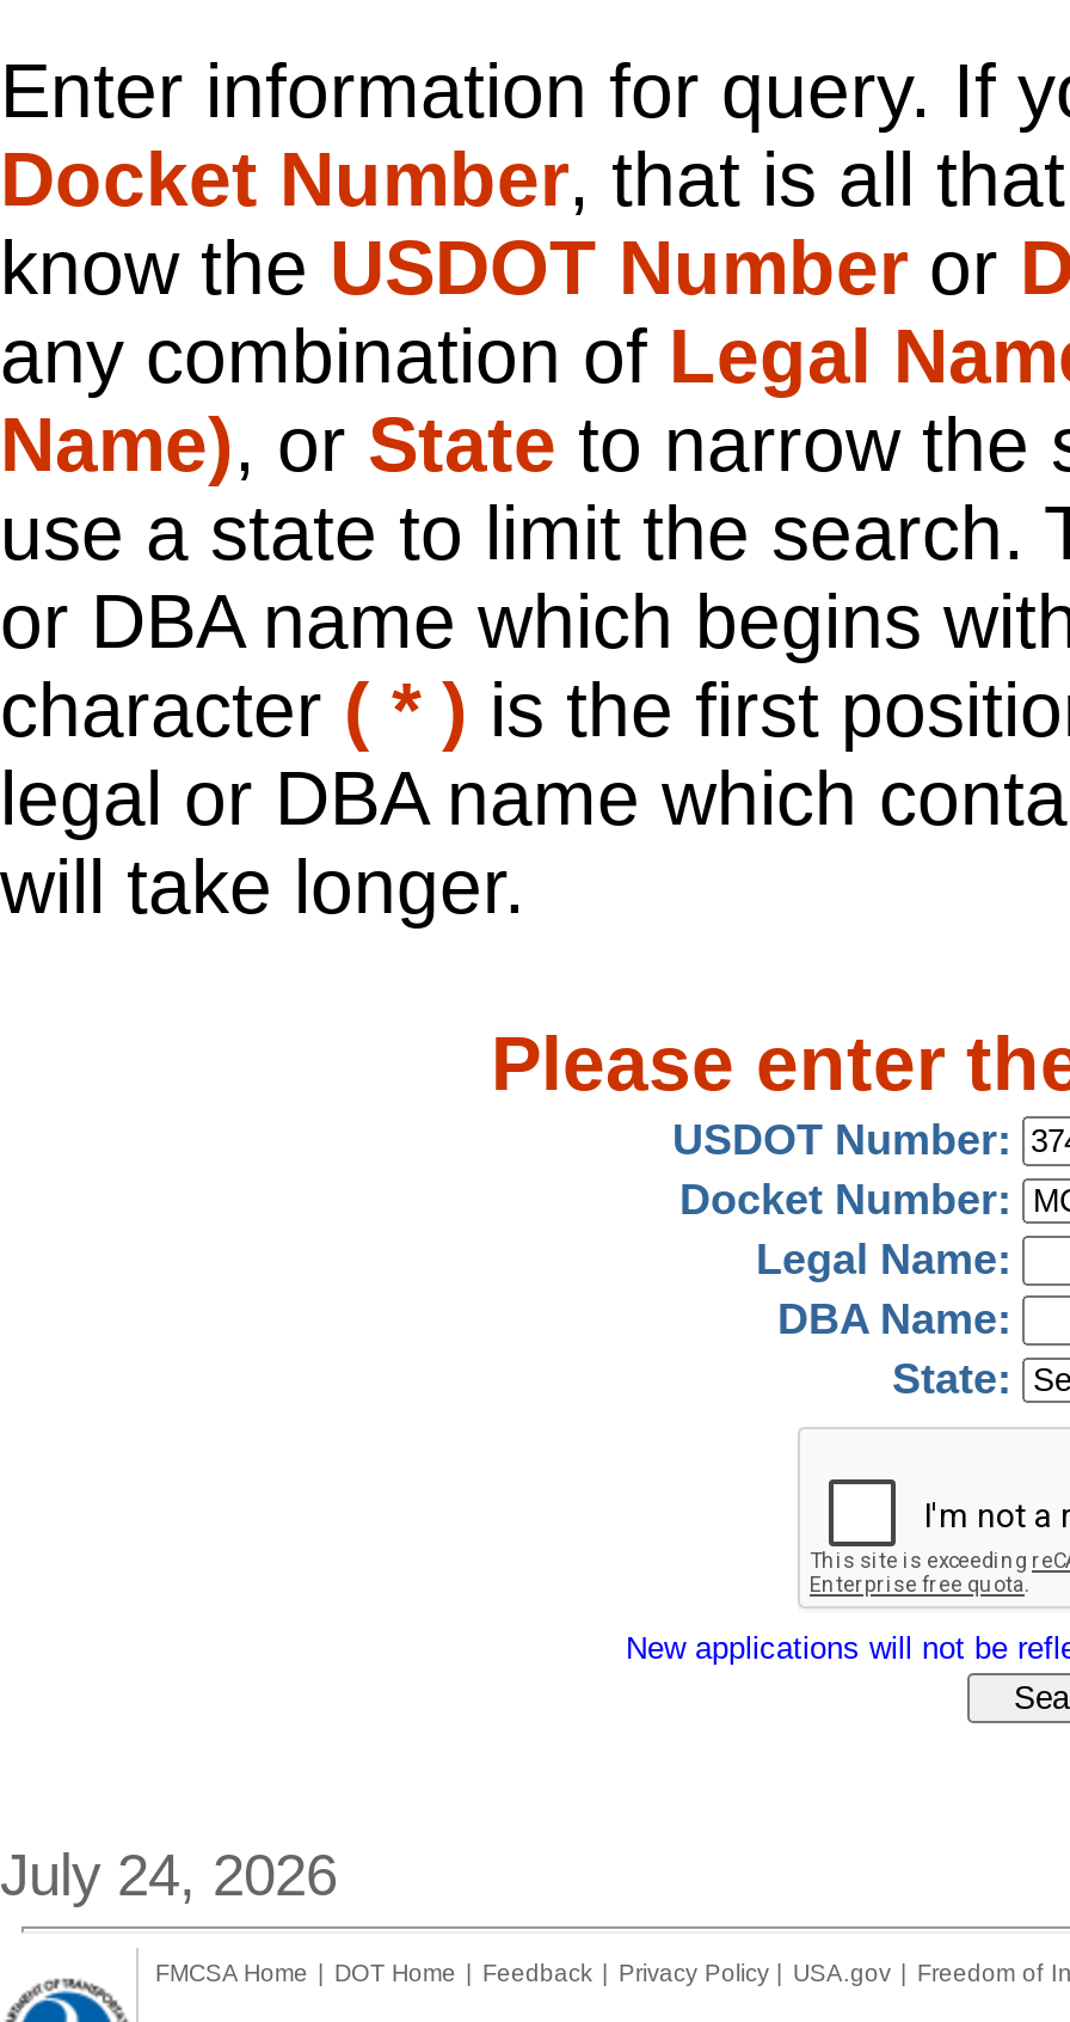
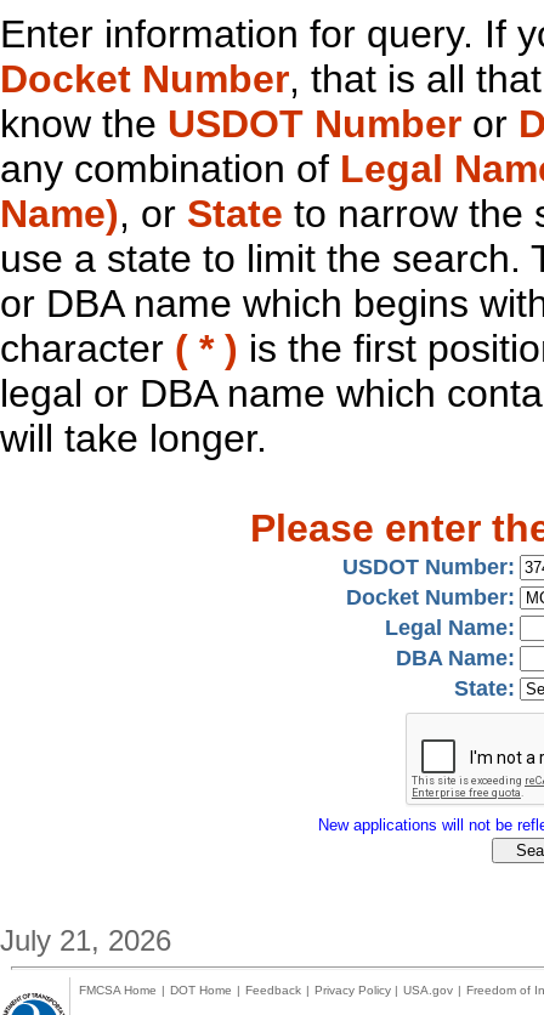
[0,1843,337,1907] July 24, 2026 -> [0,924,171,957] July 21, 2026

